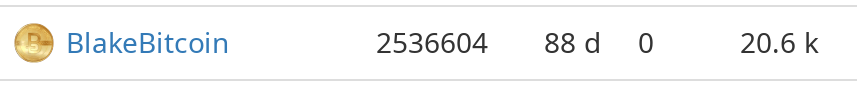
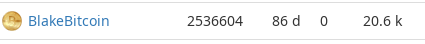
[544,24,602,62] 88 d -> [272,11,301,30] 86 d

